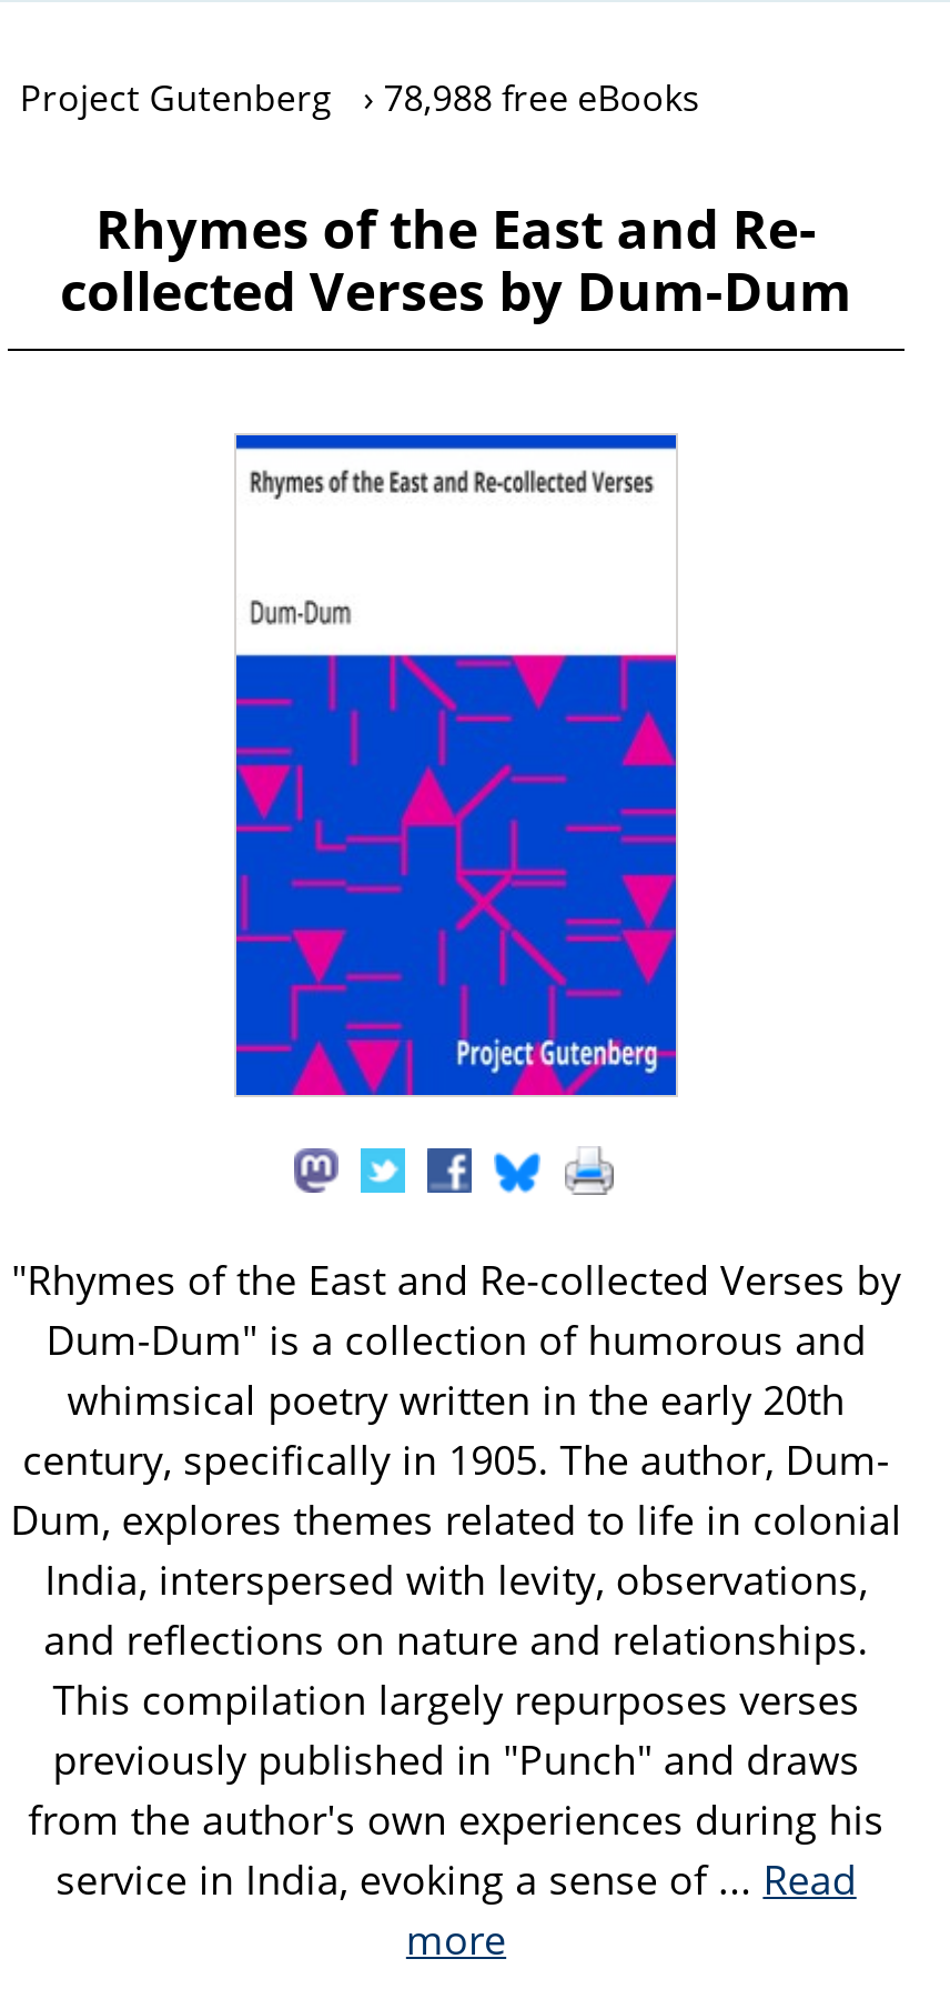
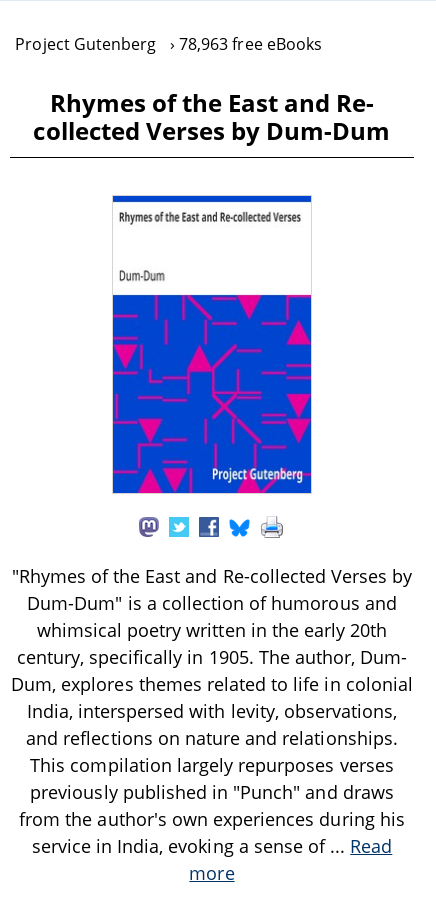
[20,73,700,122] Project Gutenberg 78,988 free eBooks -> [15,33,322,55] Project Gutenberg 78,963 free eBooks

